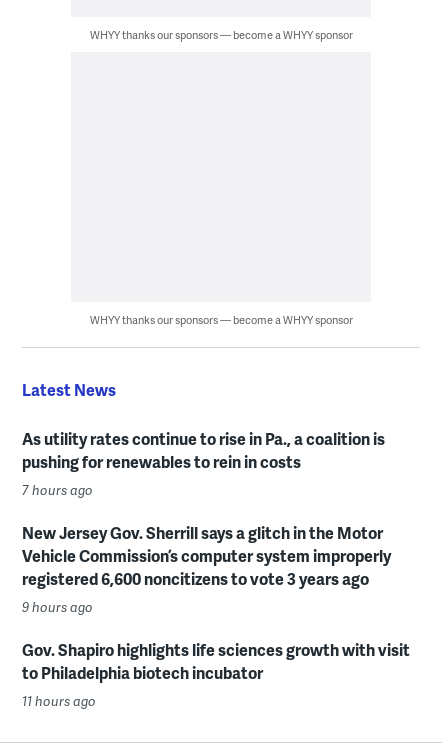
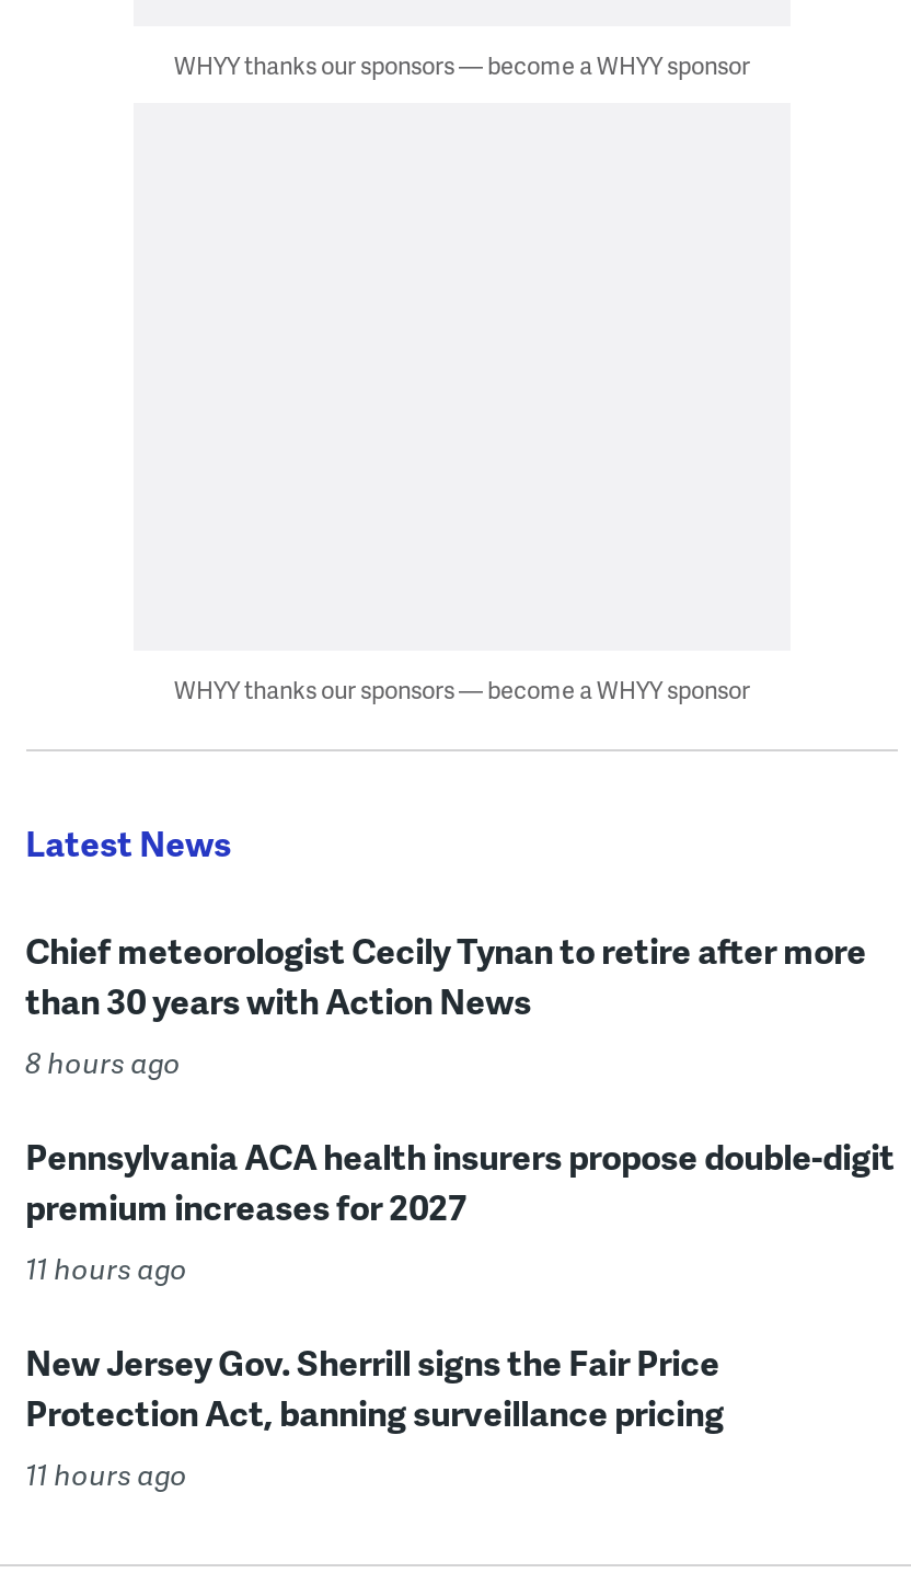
[22,427,385,499] As utility rates continue to rise in Pa., a coalition is | pushing for renewables to rein in costs | 7 hours ago -> [25,925,866,1083] Chief meteorologist Cecily Tynan to retire after more | than 30 years with Action News | 8 hours ago
[22,521,391,616] New Jersey Gov. Sherrill says a glitch in the Motor | Vehicle Commission’s computer system improperly | registered 6,600 noncitizens to vote 3 years ago | 9 hours ago -> [25,1131,895,1289] Pennsylvania ACA health insurers propose double-digit | premium increases for 2027 | 11 hours ago
[22,638,410,684] Gov. Shapiro highlights life sciences growth with visit | to Philadelphia biotech incubator -> [25,1337,724,1438] New Jersey Gov. Sherrill signs the Fair Price | Protection Act, banning surveillance pricing

